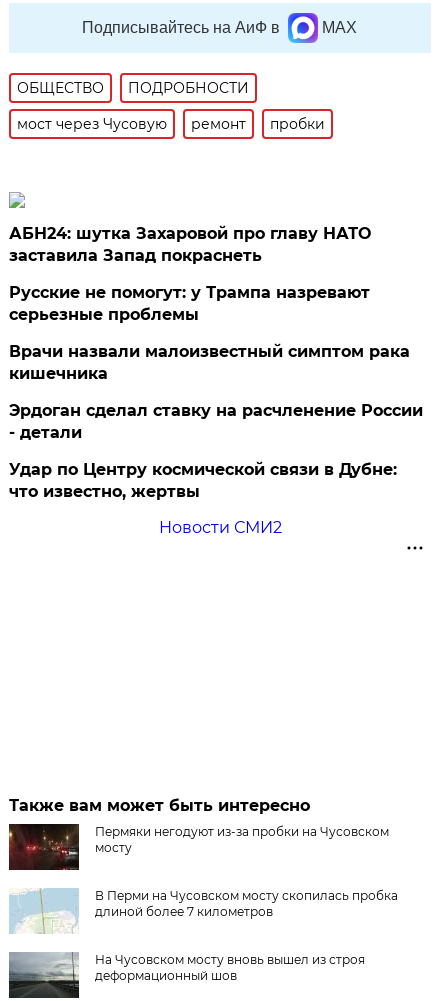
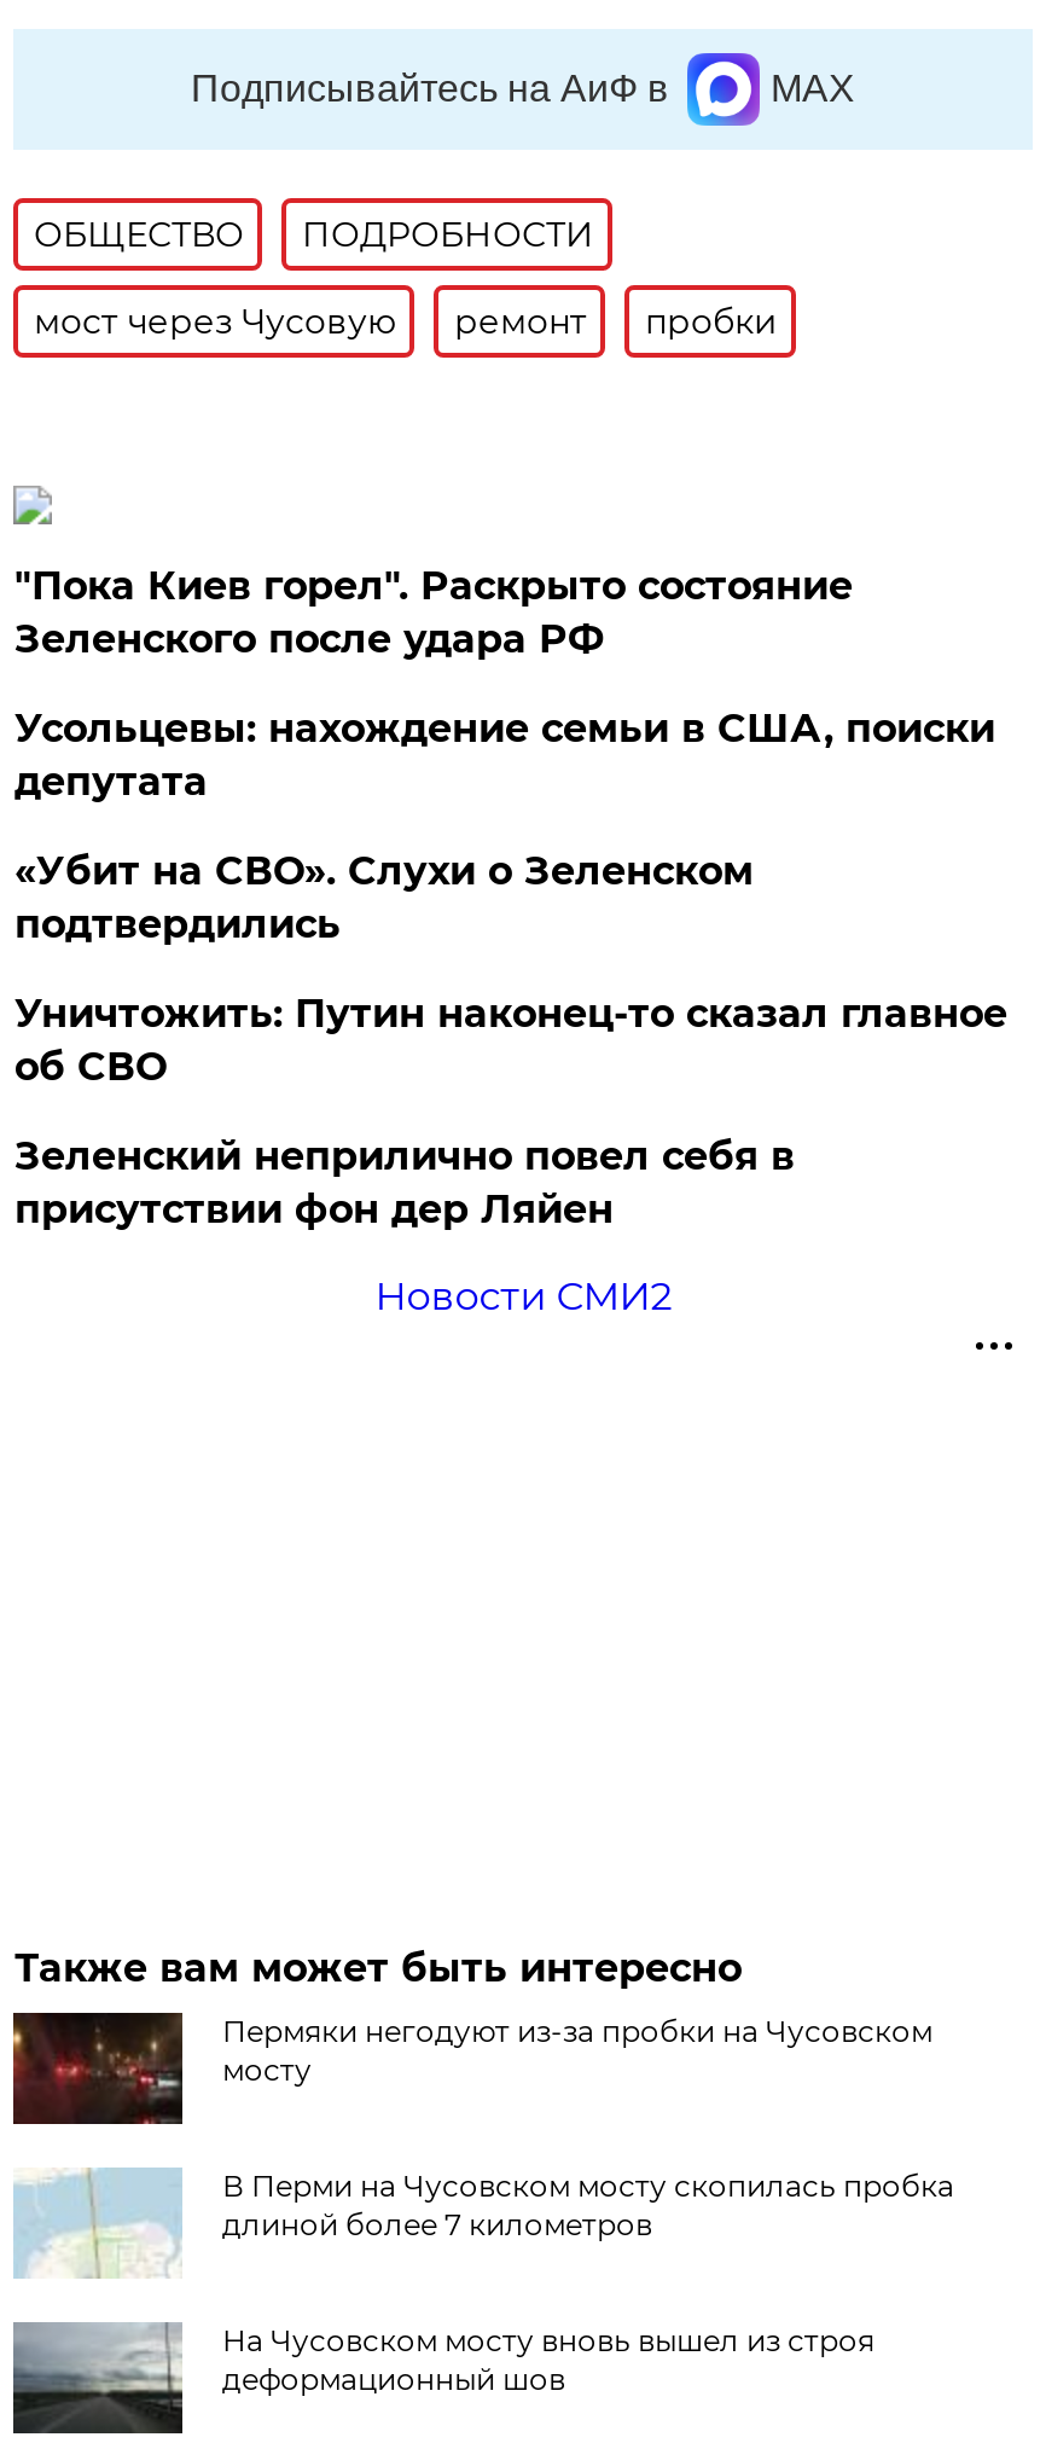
[9,224,371,265] АБН24: шутка Захаровой про главу НАТО | заставила Запад покраснеть -> [14,564,853,663] "Пока Киев горел". Раскрыто состояние | Зеленского после удара РФ
[9,283,370,324] Русские не помогут: у Трампа назревают | серьезные проблемы -> [14,706,995,805] Усольцевы: нахождение семьи в США, поиски | депутата
[9,342,410,383] Врачи назвали малоизвестный симптом рака | кишечника -> [14,849,753,948] «Убит на СВО». Слухи о Зеленском | подтвердились
[9,401,423,442] Эрдоган сделал ставку на расчленение России | - детали -> [14,991,1007,1090] Уничтожить: Путин наконец-то сказал главное | об СВО
[9,460,397,501] Удар по Центру космической связи в Дубне: | что известно, жертвы -> [14,1134,795,1233] Зеленский неприлично повел cебя в | присутствии фон дер Ляйен

